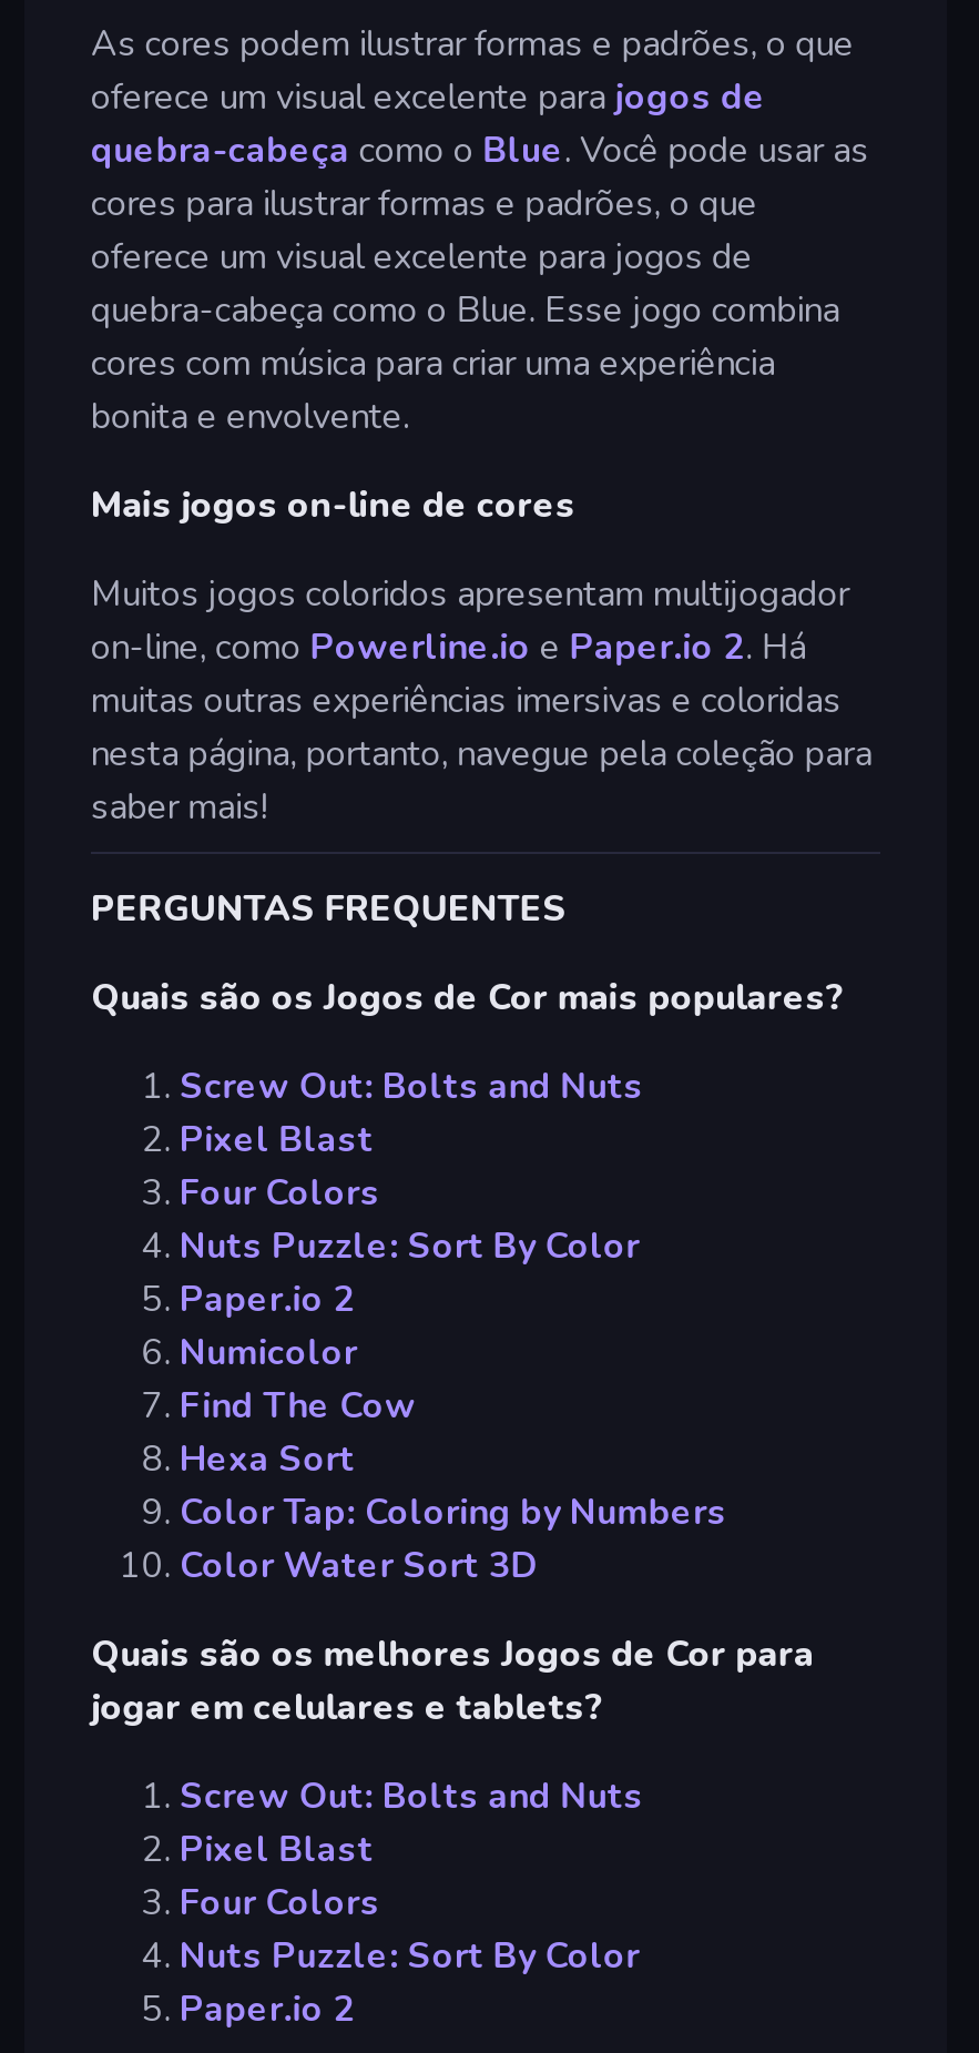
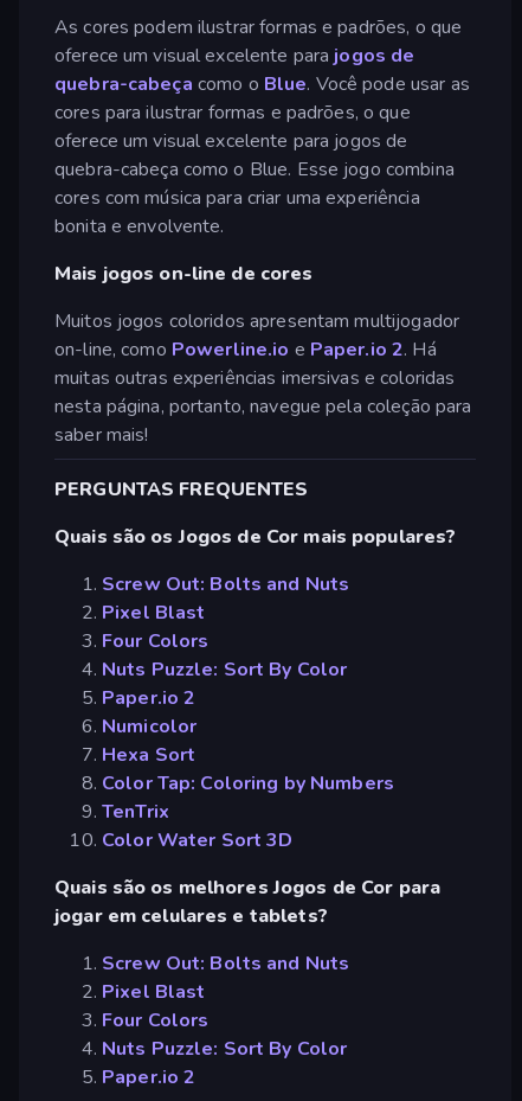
[180,1382,416,1431] Find The Cow -> none
moved [180,1435,727,1537] -> [102,742,394,796]: Hexa Sort | Color Tap: Coloring by Numbers
none -> [102,799,169,825] TenTrix

